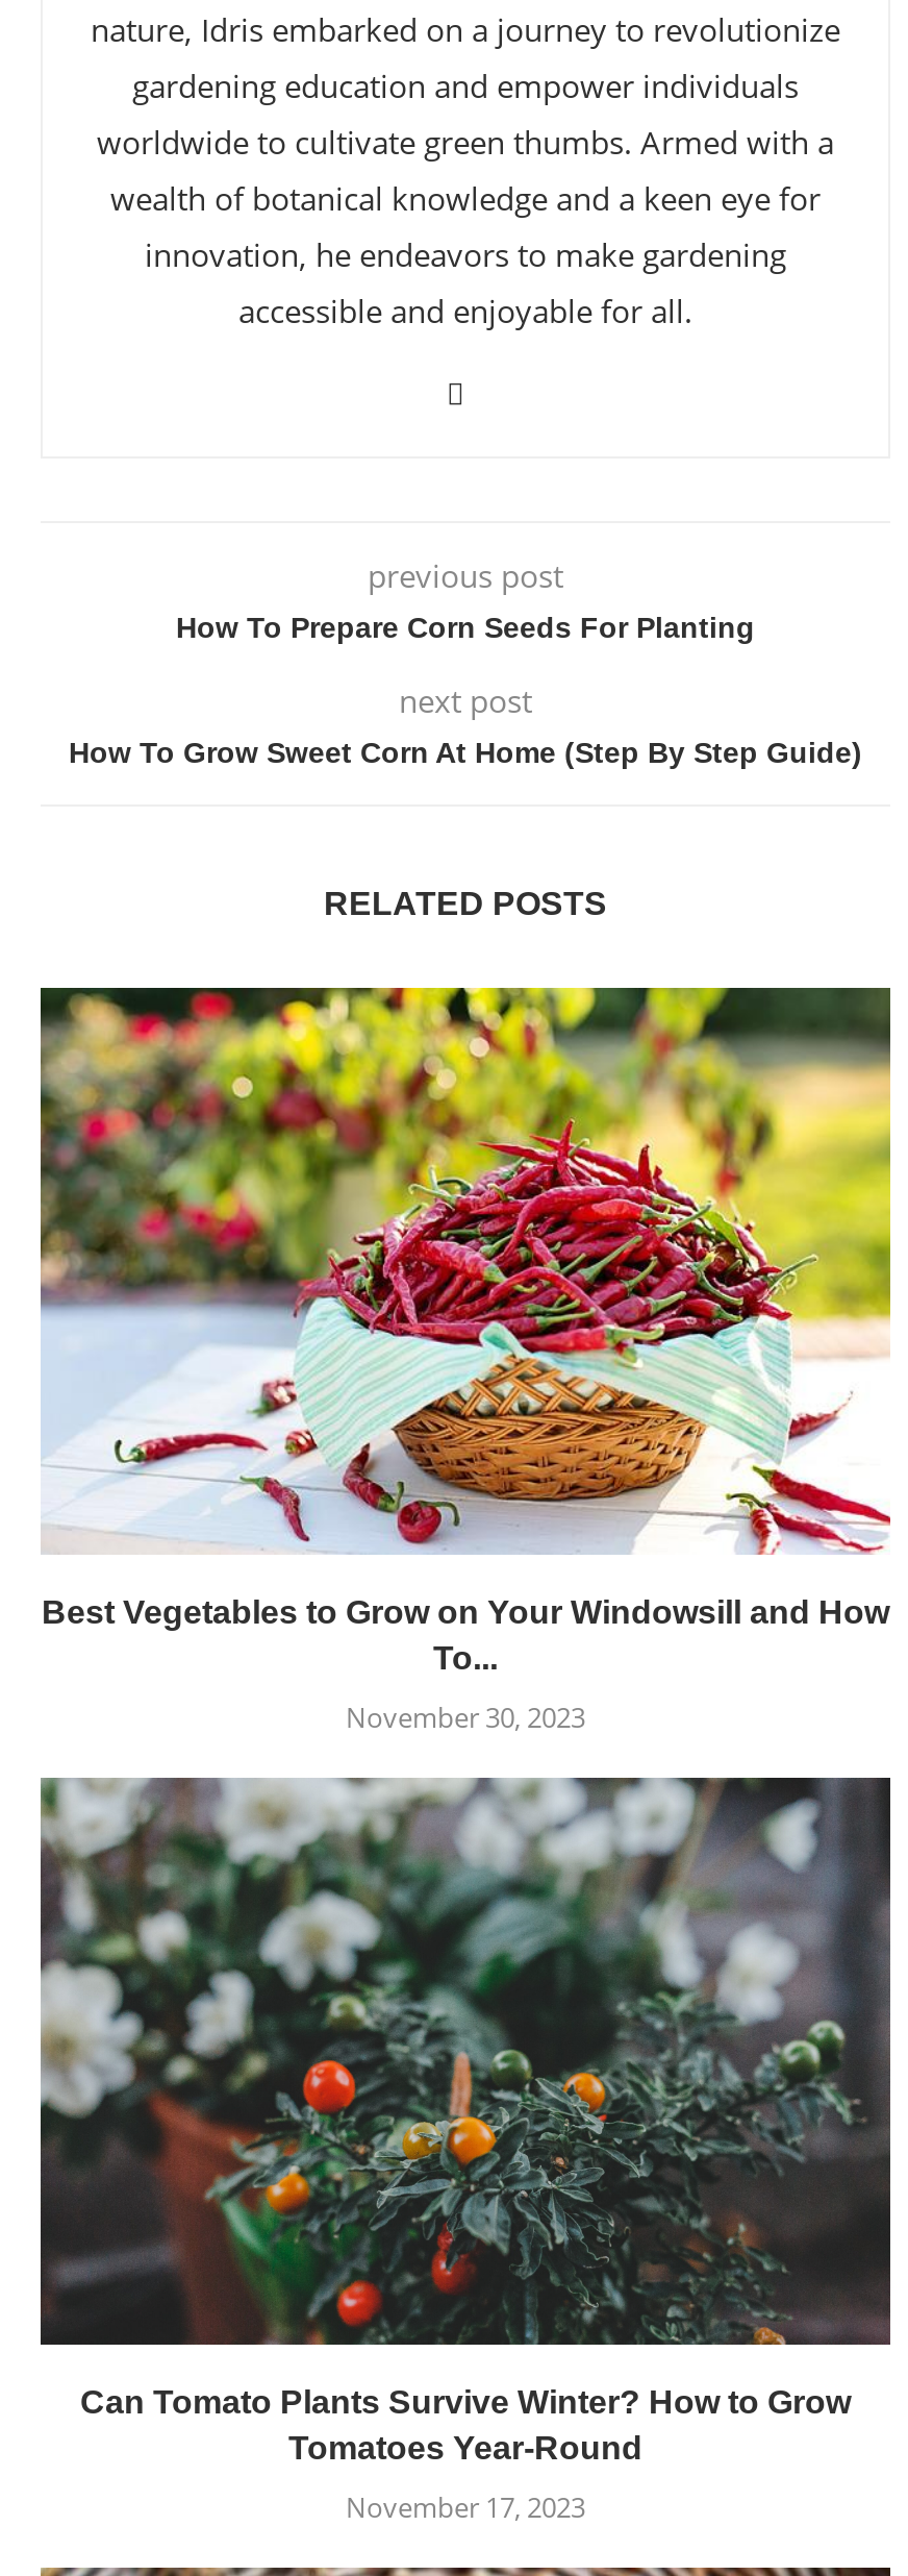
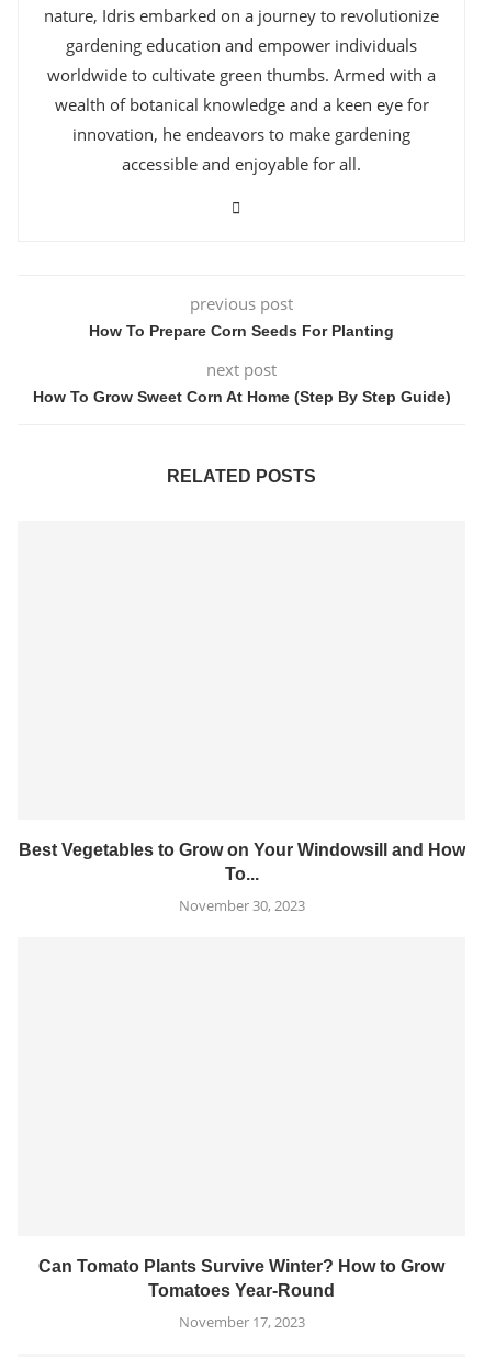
[39,986,892,1555] [image] -> none
[39,1776,892,2347] [image] -> none

